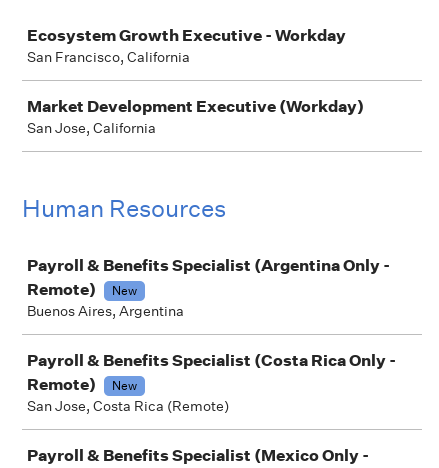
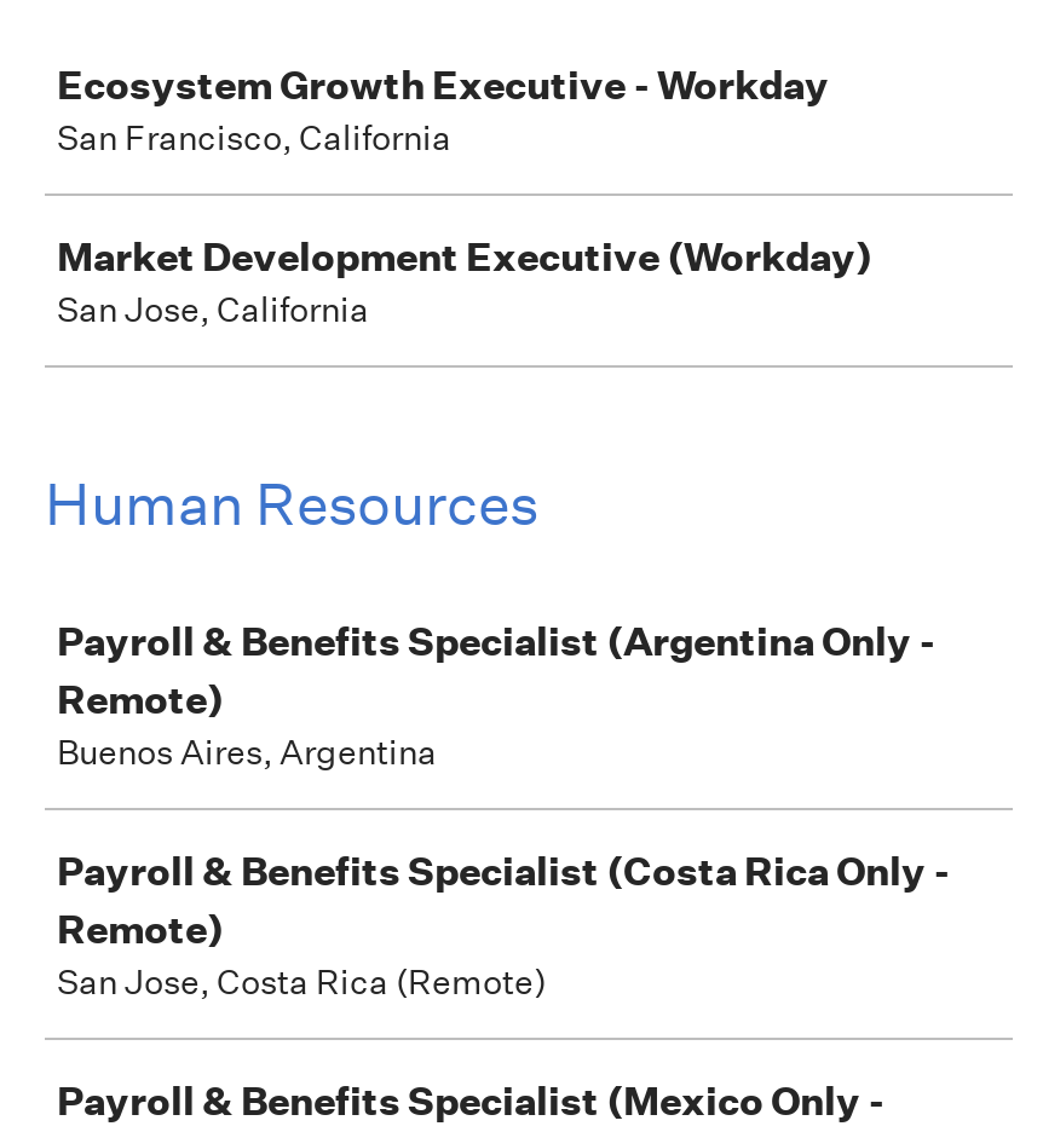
[112,282,137,299] New -> none
[112,377,137,394] New -> none

